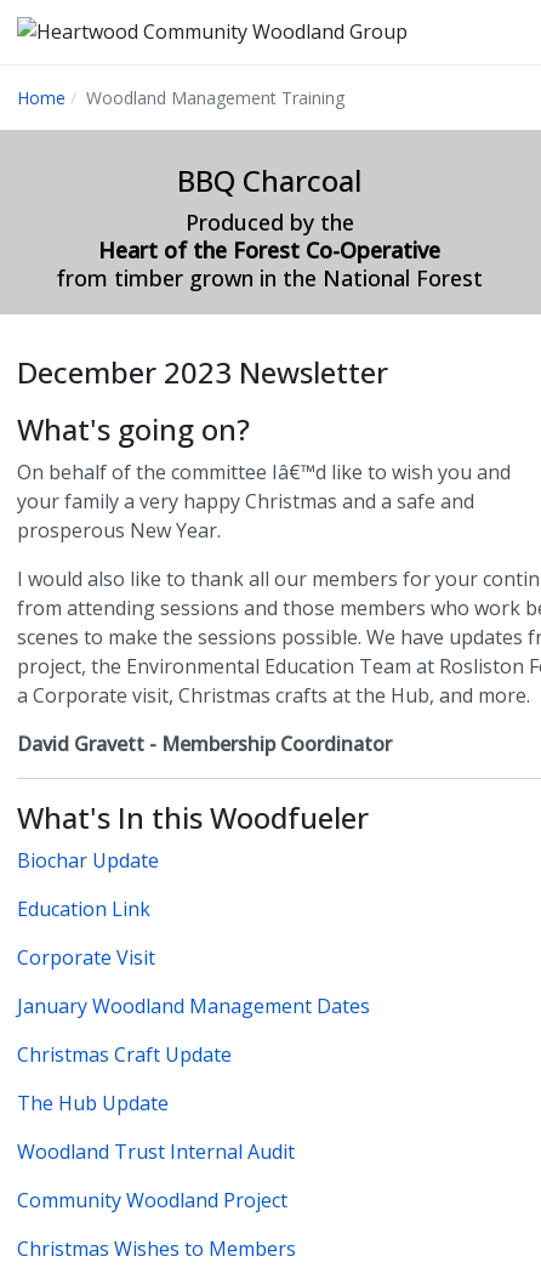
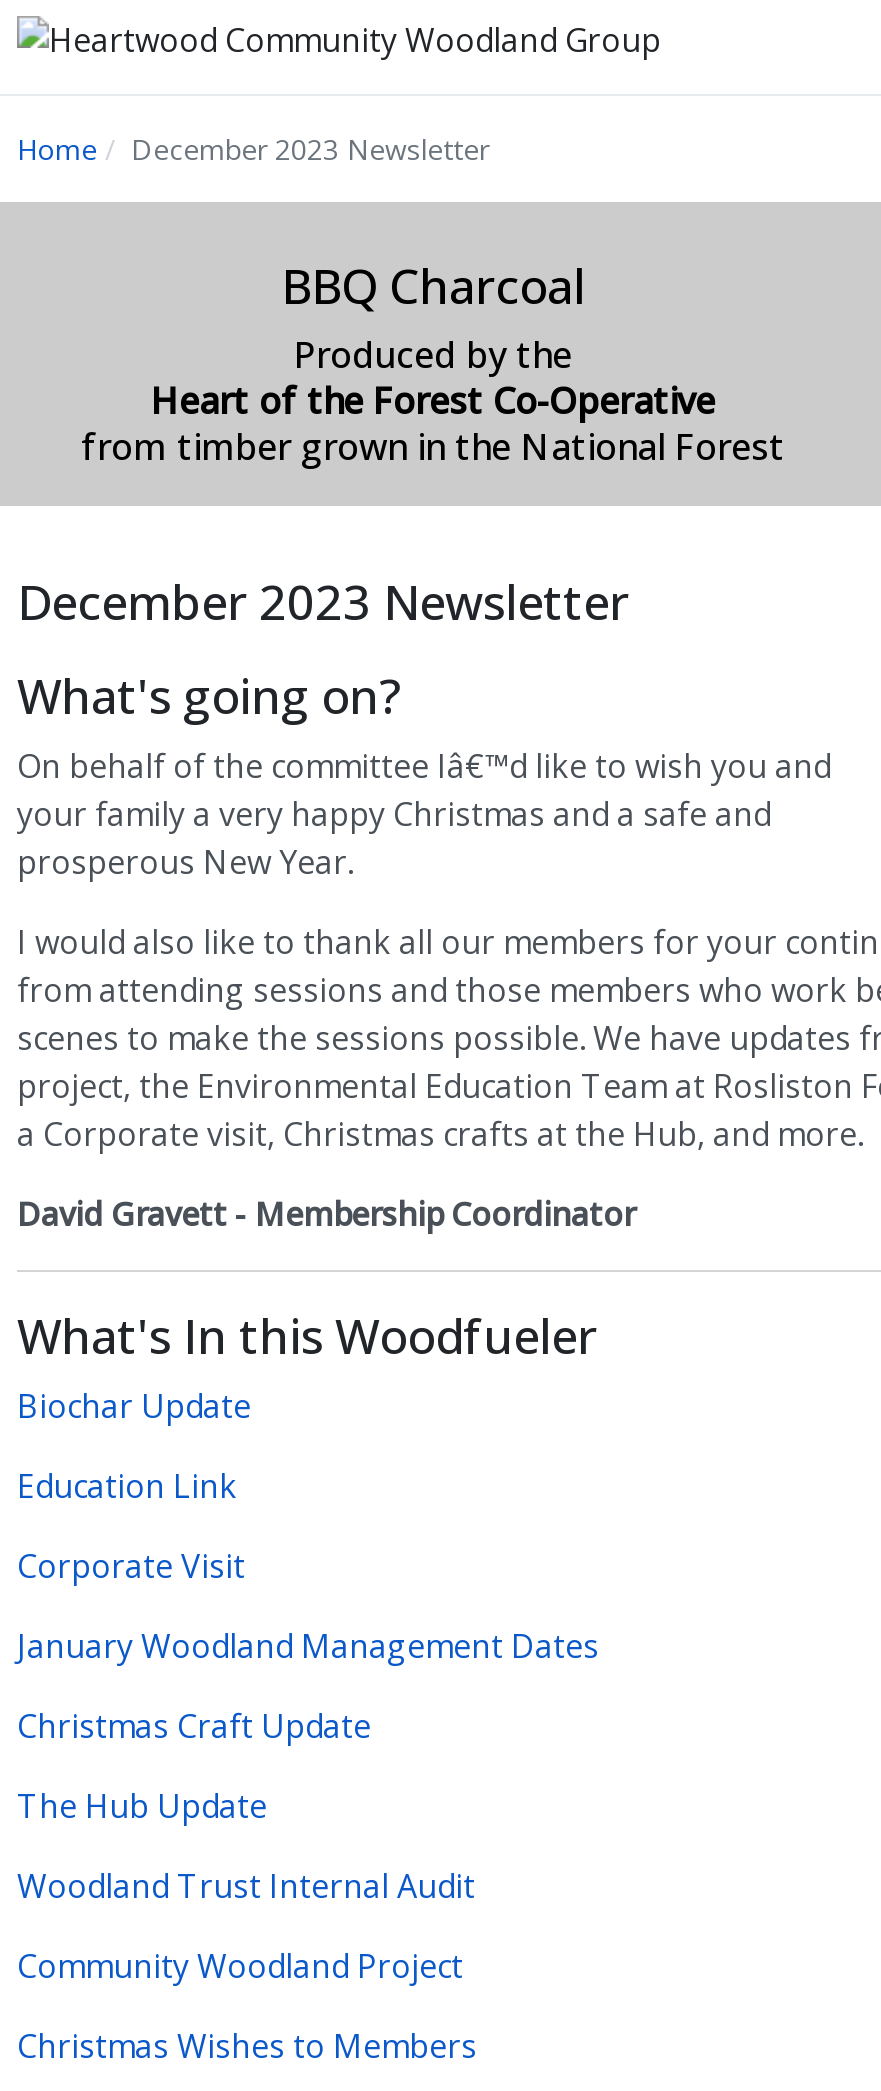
[86,86,344,109] Woodland Management Training -> [131,130,489,168] December 2023 Newsletter

